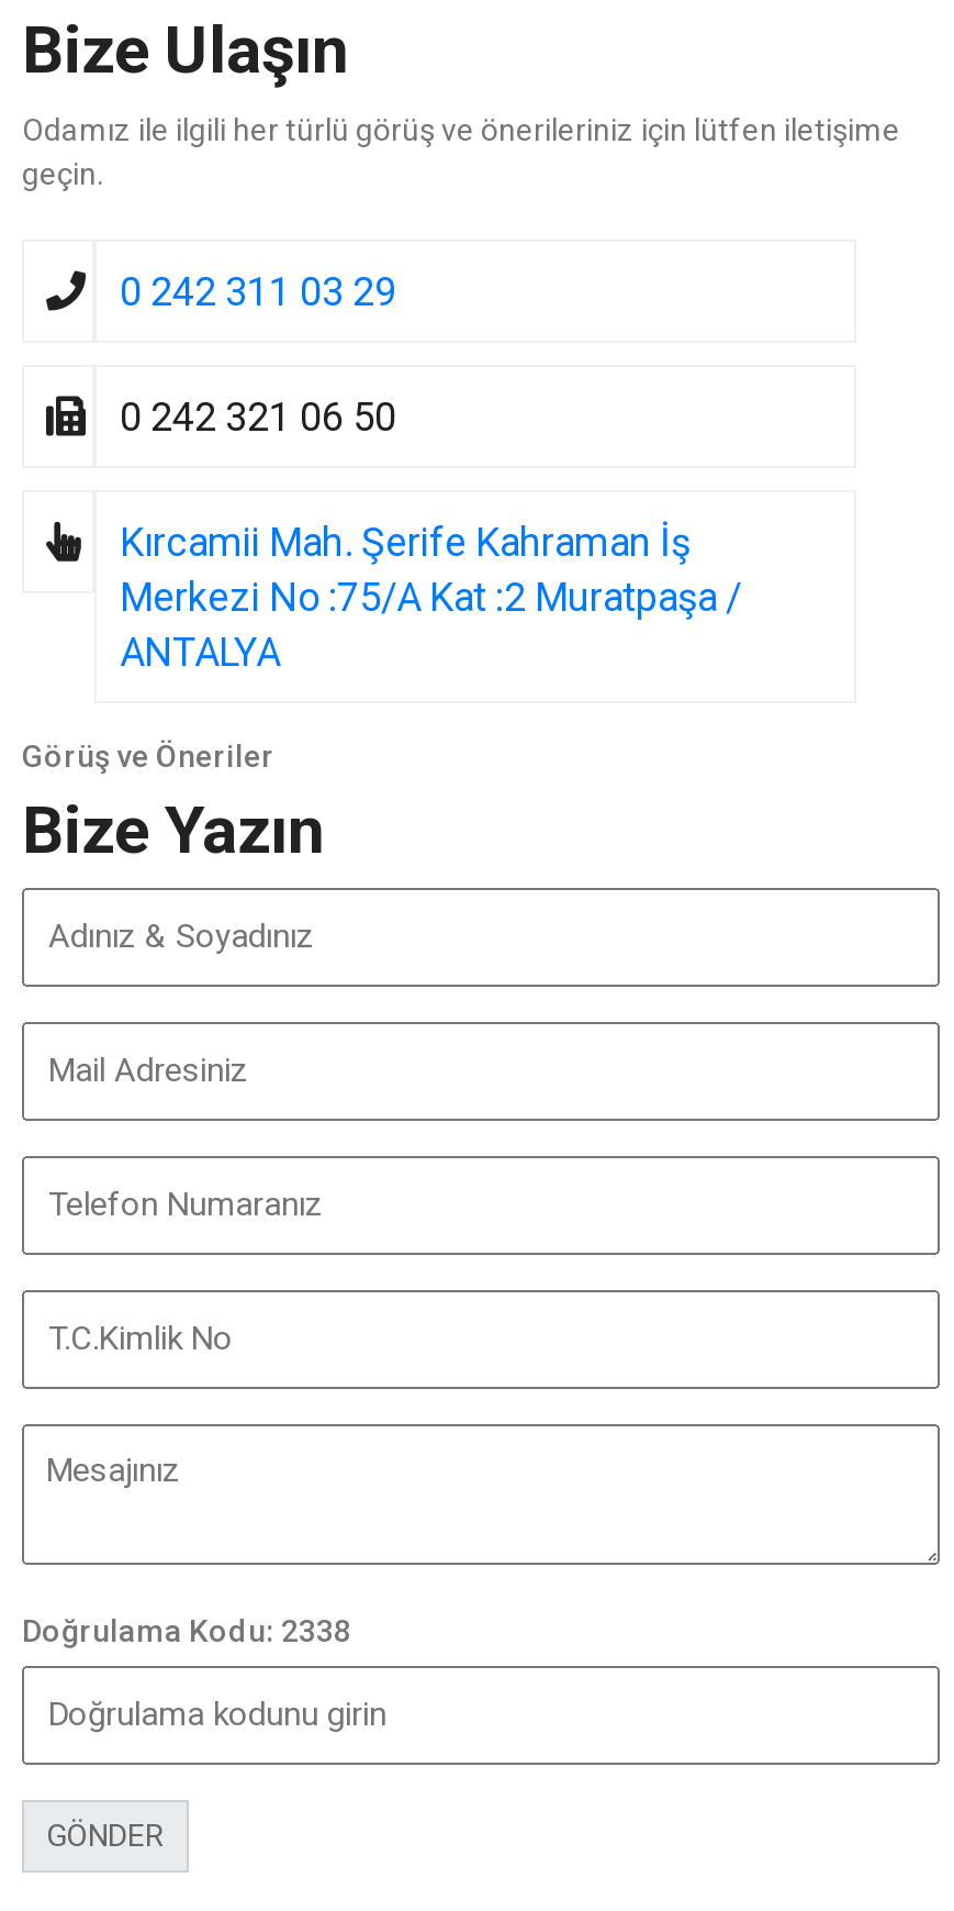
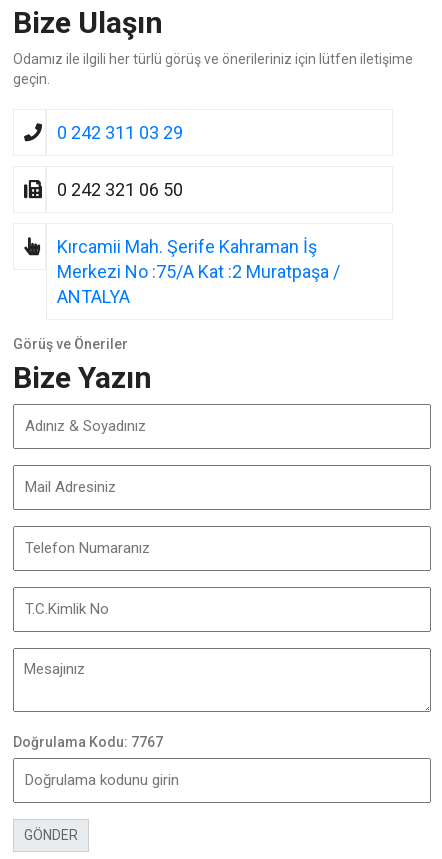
[22,1612,351,1647] Doğrulama Kodu: 2338 -> [13,733,163,749] Doğrulama Kodu: 7767

